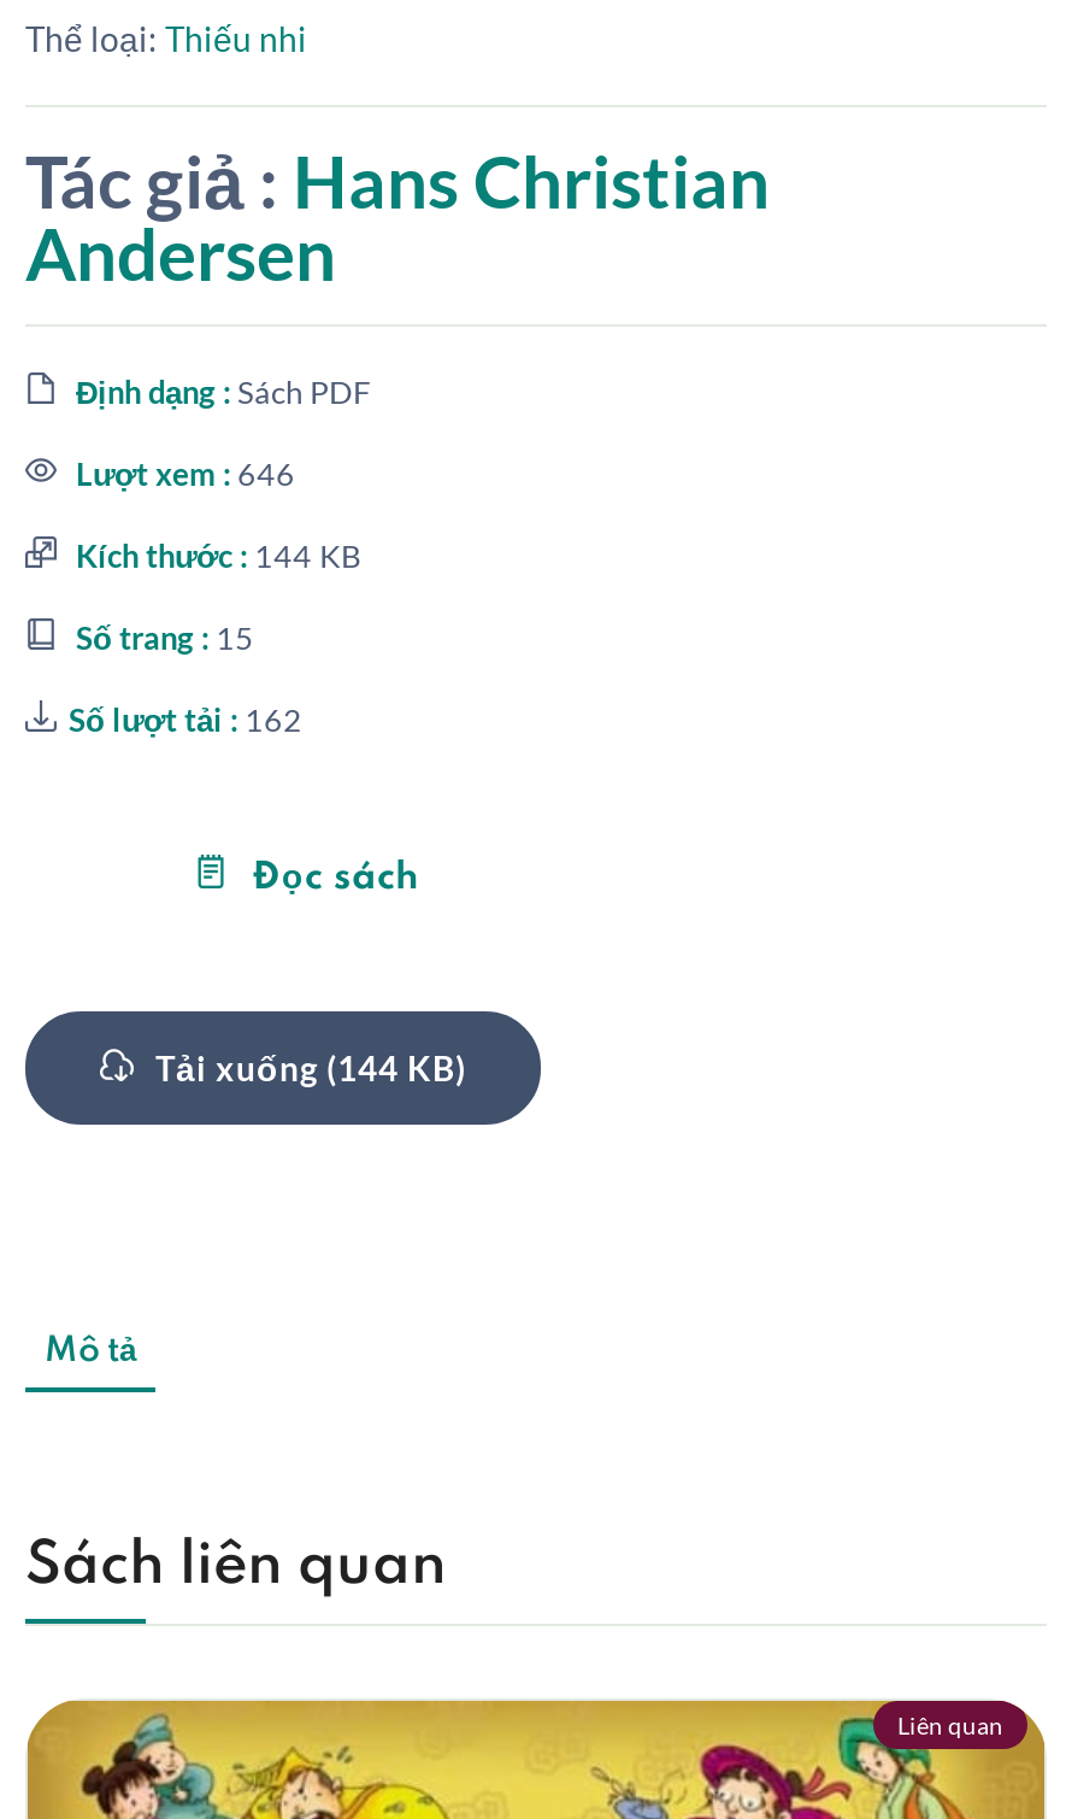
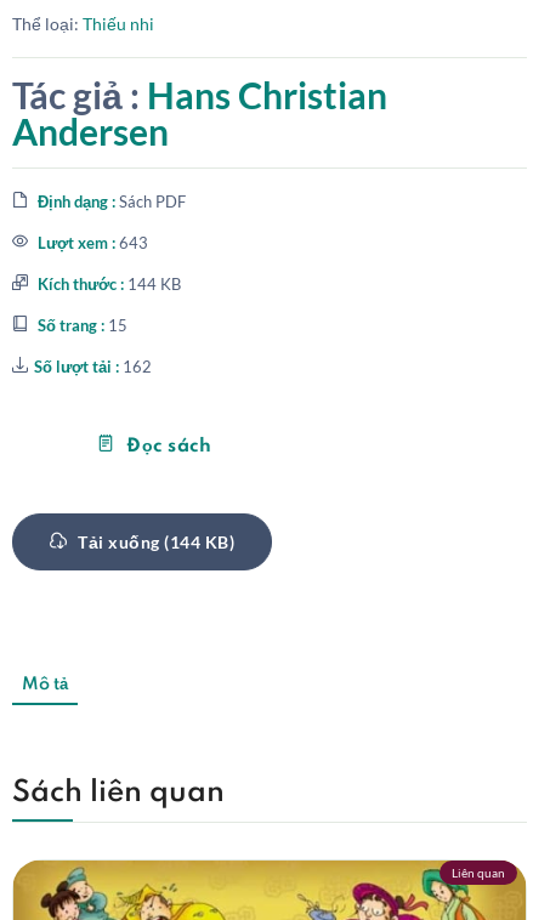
[76,454,295,493] Lượt xem : 646 -> [38,233,148,252] Lượt xem : 643

